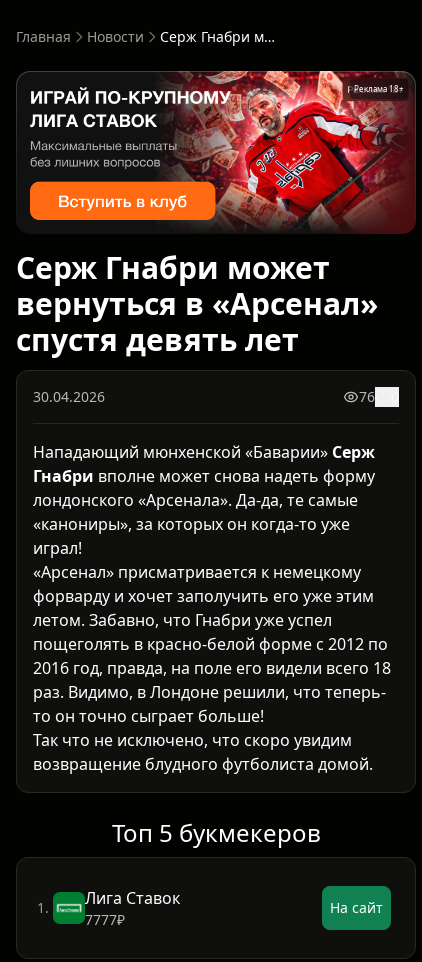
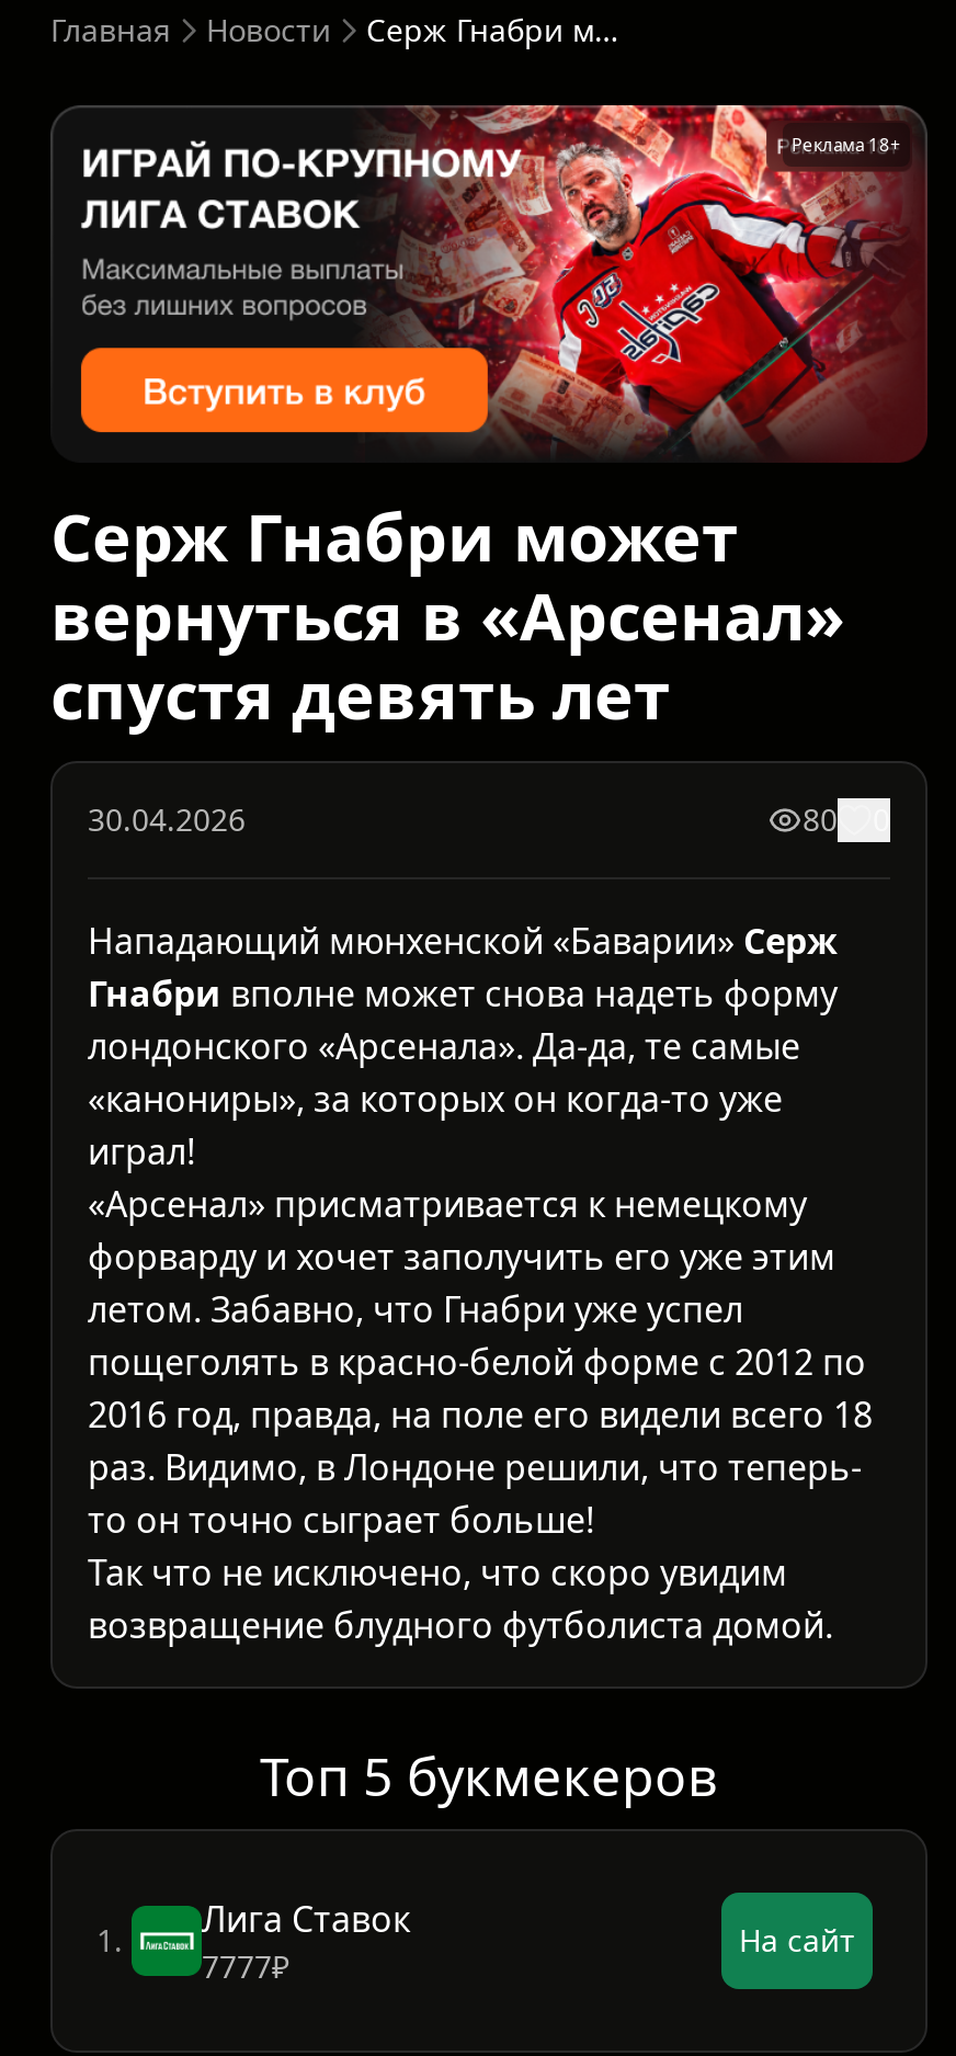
[359,387,399,406] 76 0 -> [803,799,890,840] 80 0

